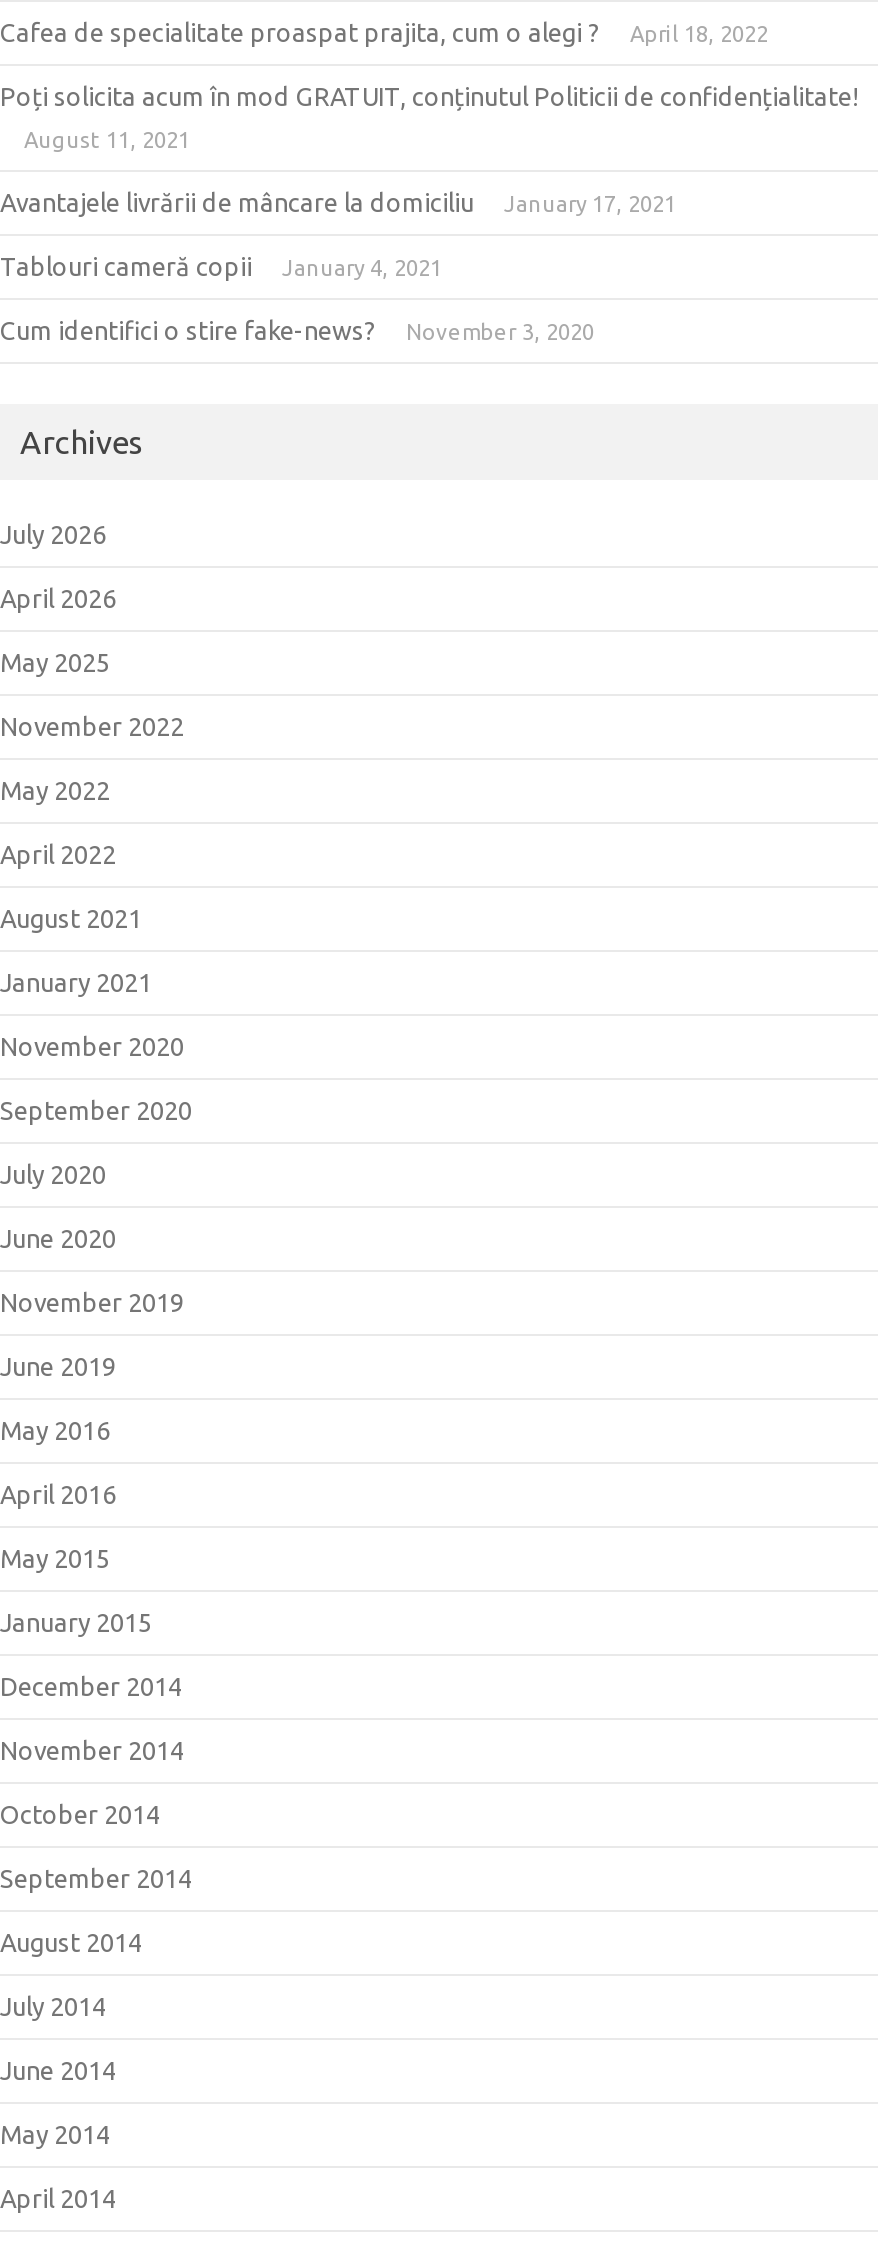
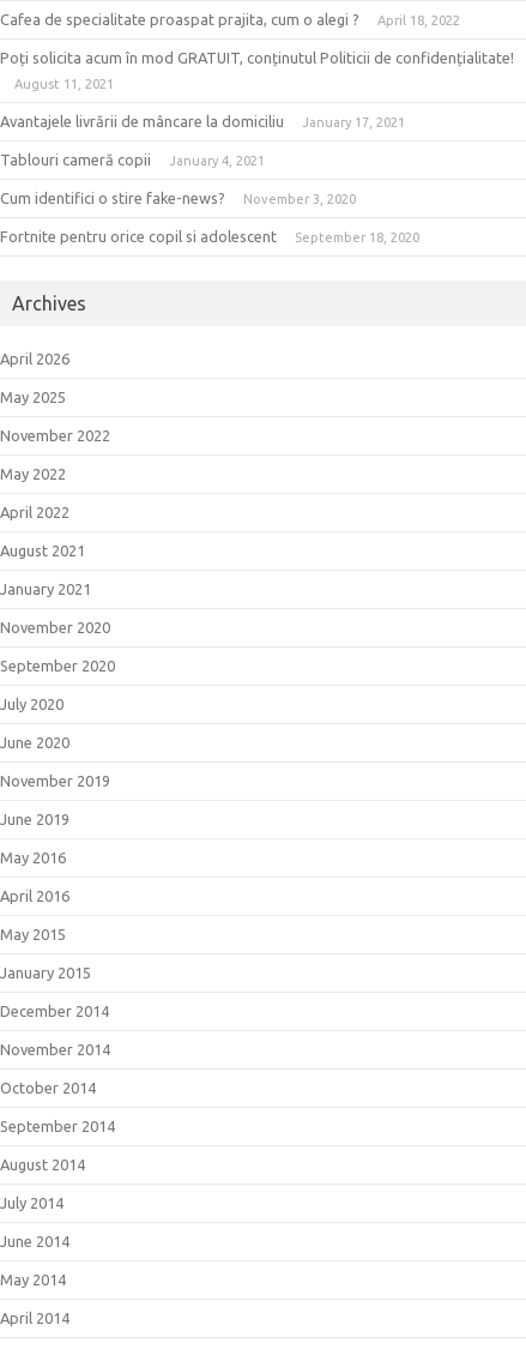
none -> [0,228,419,245] Fortnite pentru orice copil si adolescent | September 18, 2020
moved [20,424,144,460] -> [12,293,86,314]: Archives
[0,520,106,548] July 2026 -> none

